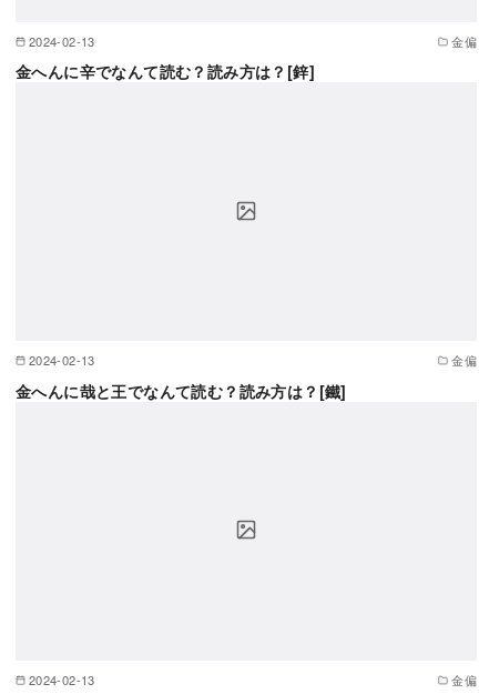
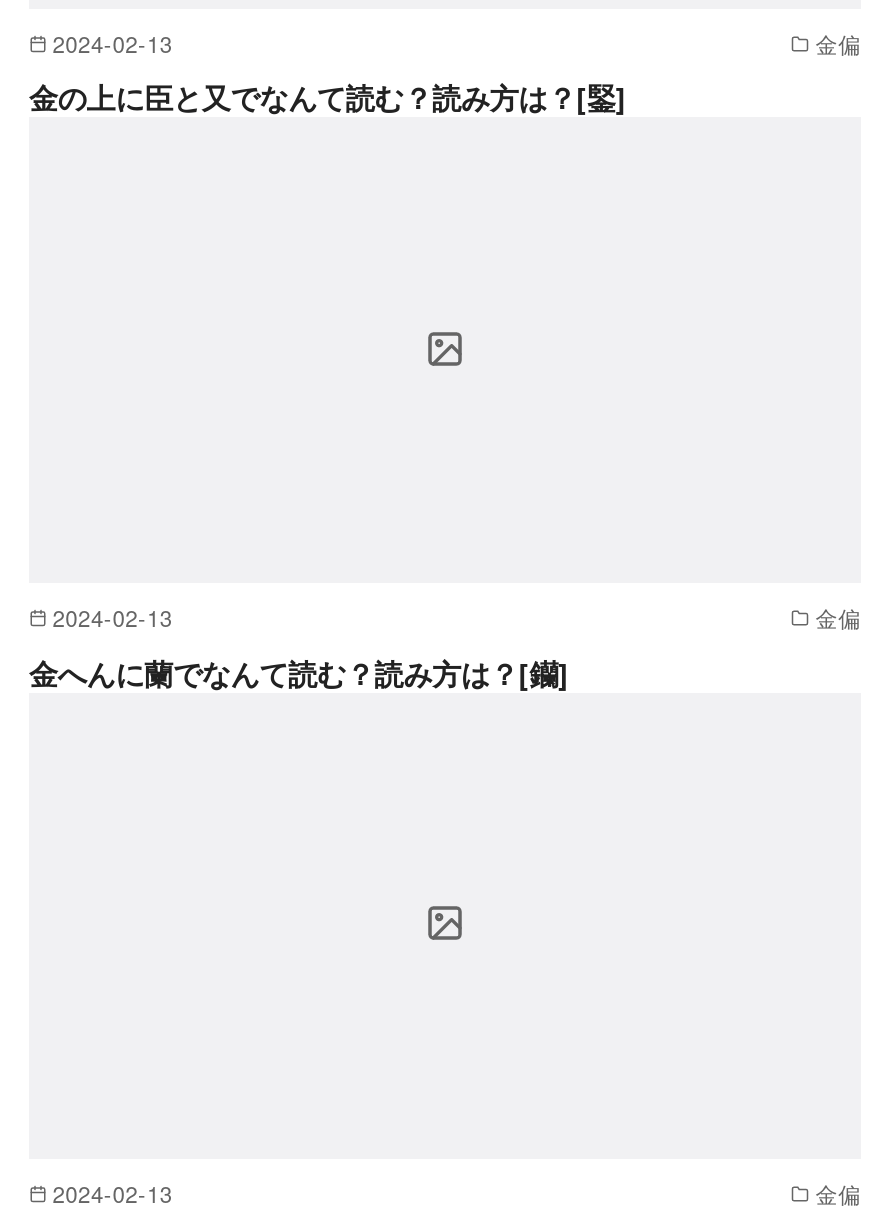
[16,61,315,83] 金へんに辛でなんて読む？読み方は？[鋅] -> [29,78,627,118] 金の上に臣と又でなんて読む？読み方は？[鋻]
[16,379,347,402] 金へんに哉と王でなんて読む？読み方は？[鐵] -> [29,652,569,692] 金へんに蘭でなんて読む？読み方は？[钄]

